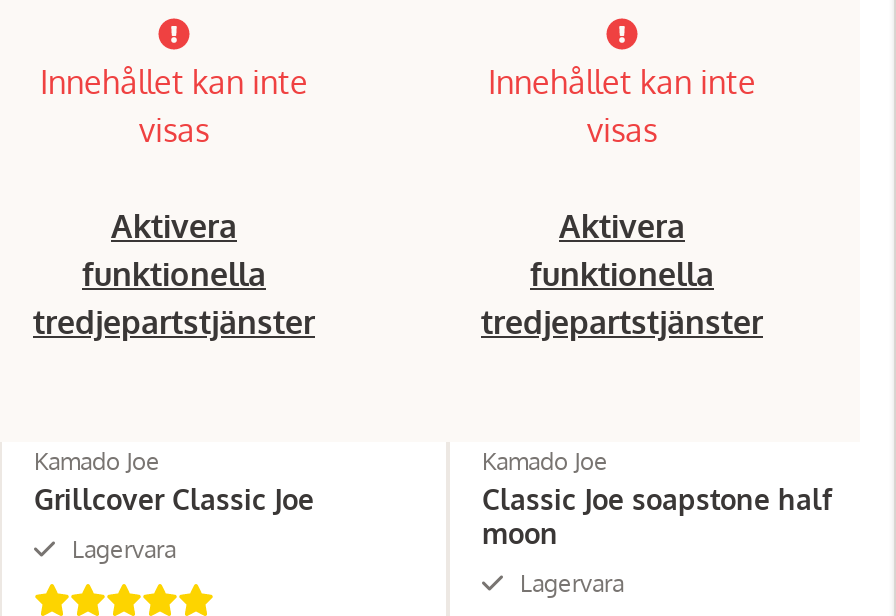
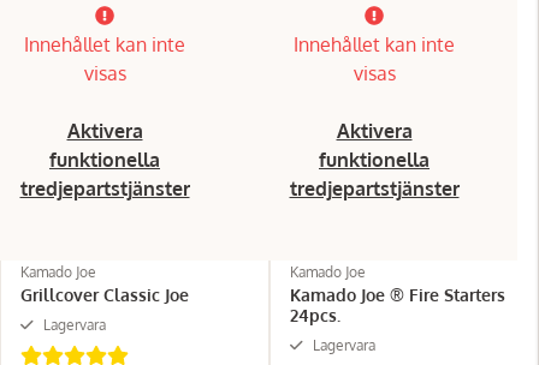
[482,481,832,549] Classic Joe soapstone half | moon -> [290,284,505,325] Kamado Joe ® Fire Starters | 24pcs.

